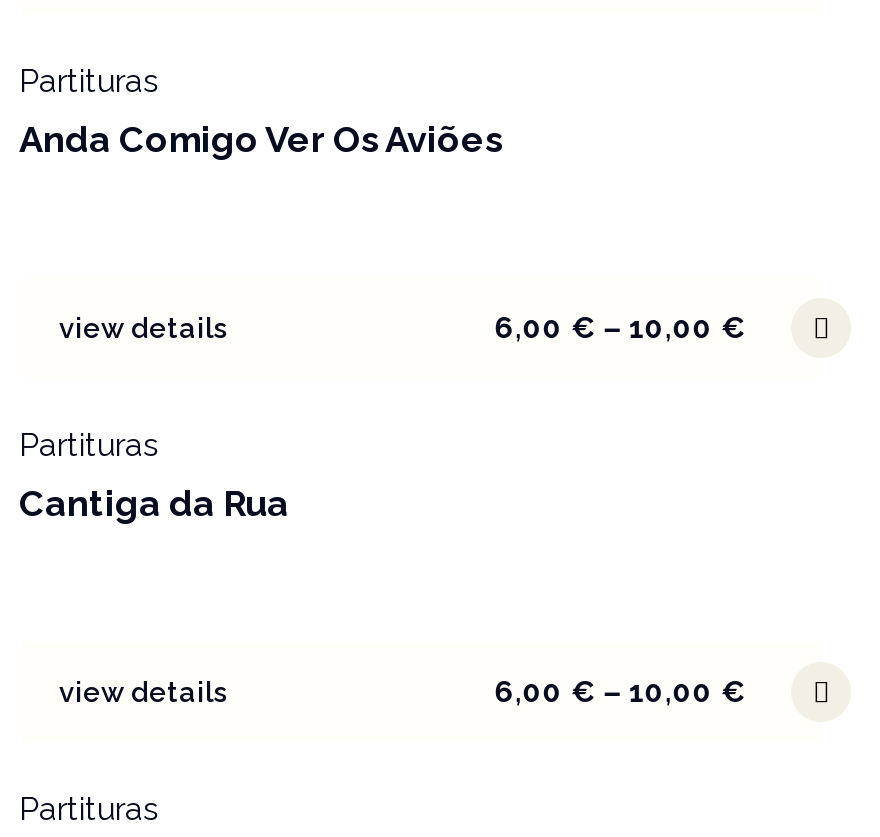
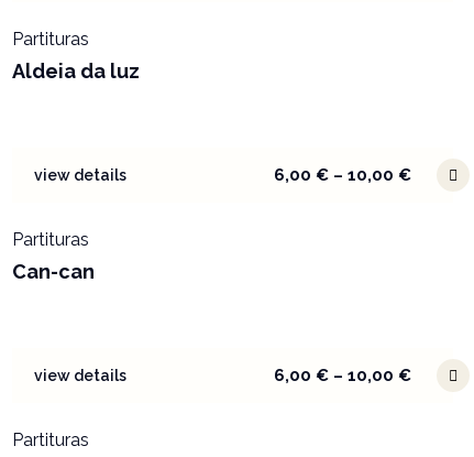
[19,117,503,159] Anda Comigo Ver Os Aviões -> [12,59,140,82] Aldeia da luz
[19,481,289,523] Cantiga da Rua -> [12,259,95,282] Can-can

